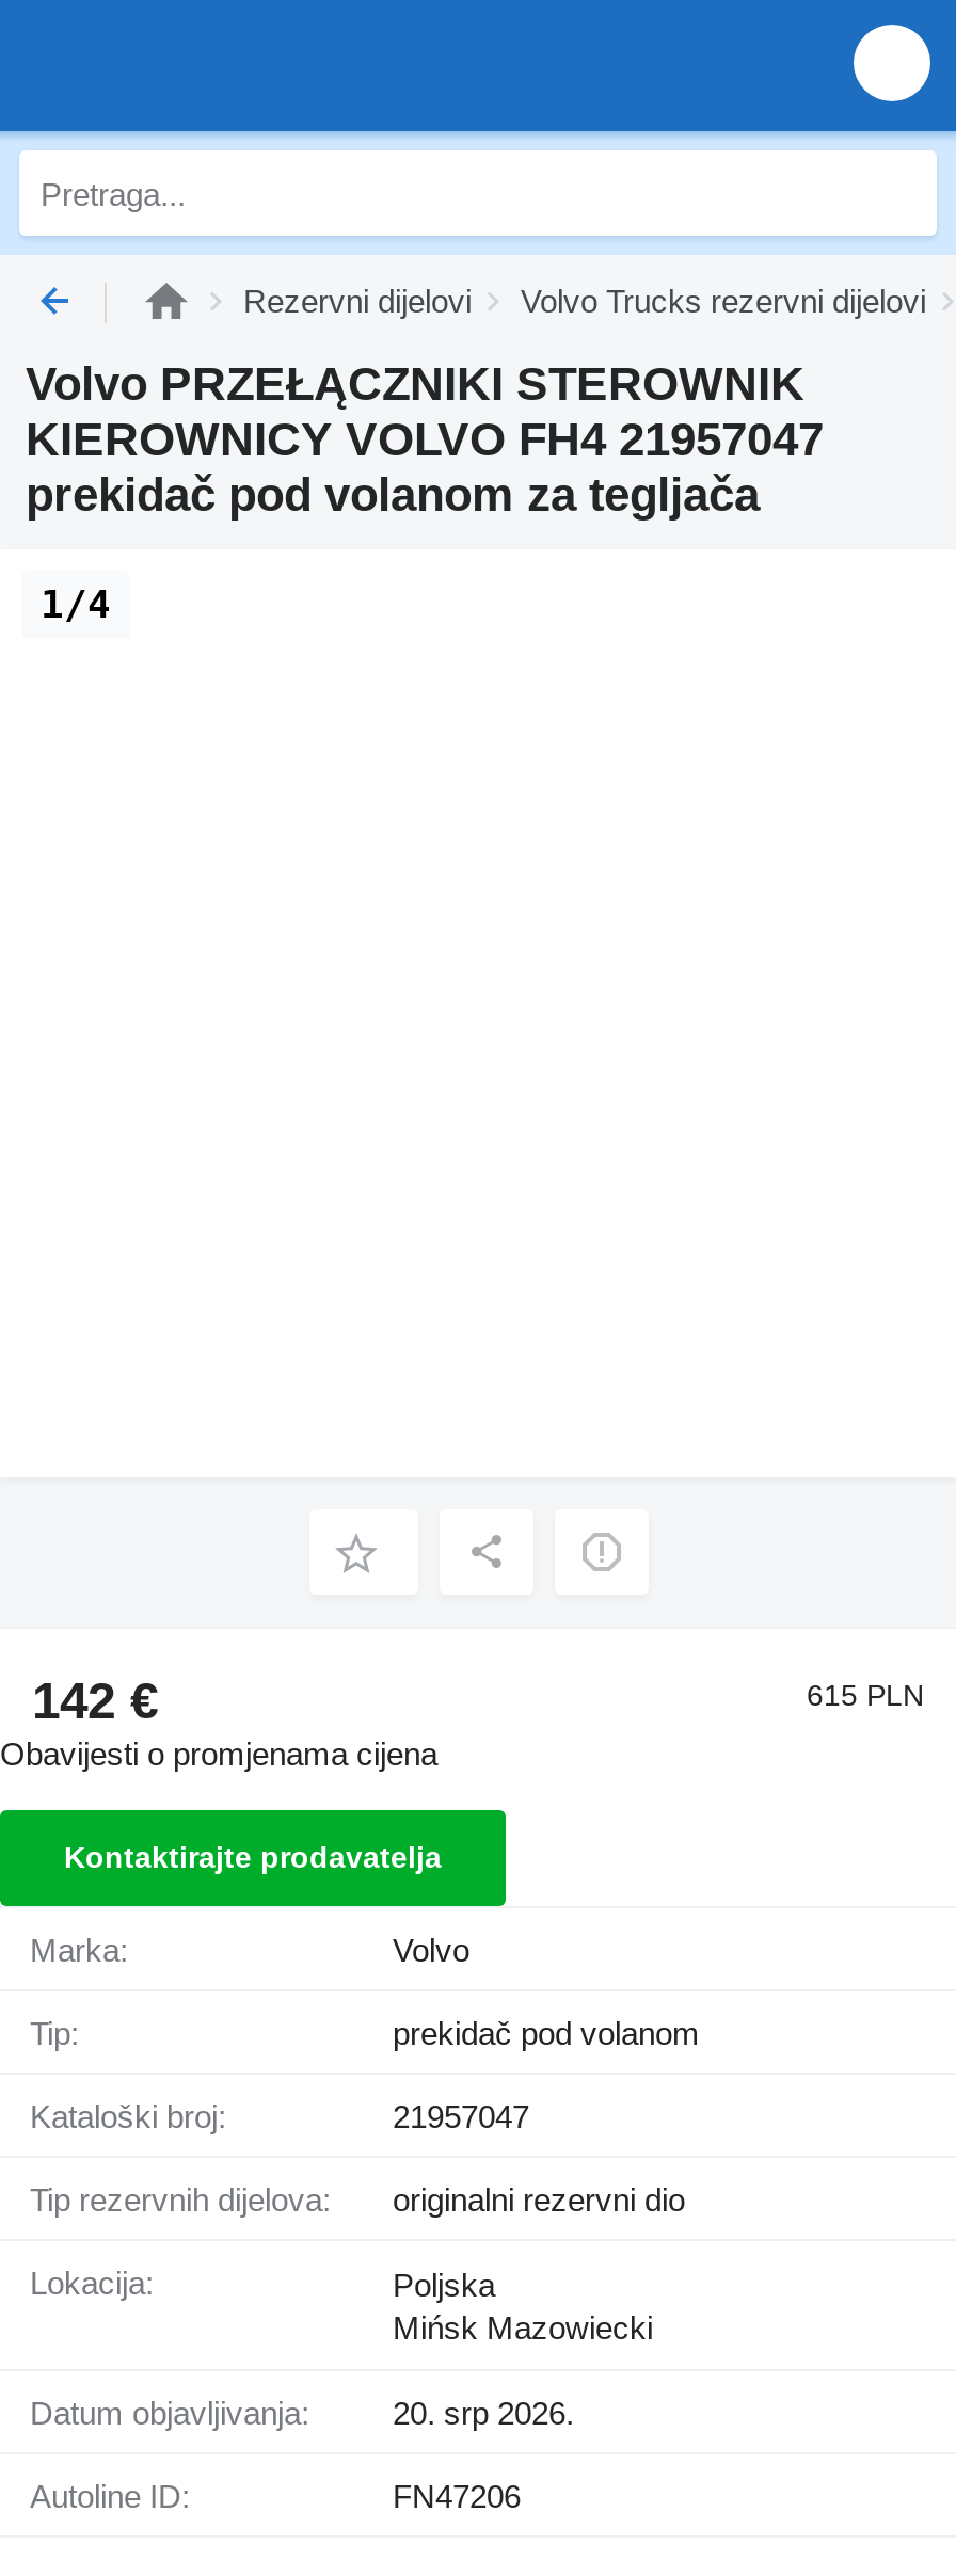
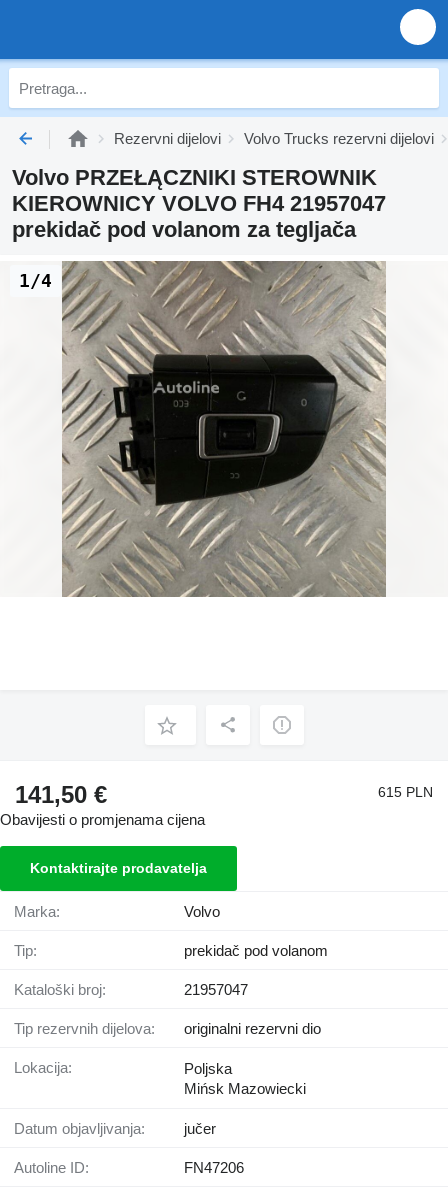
none -> [61,260,387,598] [image]
[32,1672,158,1729] 142 € -> [15,781,107,808] 141,50 €
[393,2395,574,2431] 20. srp 2026. -> [184,1120,216,1137] jučer

